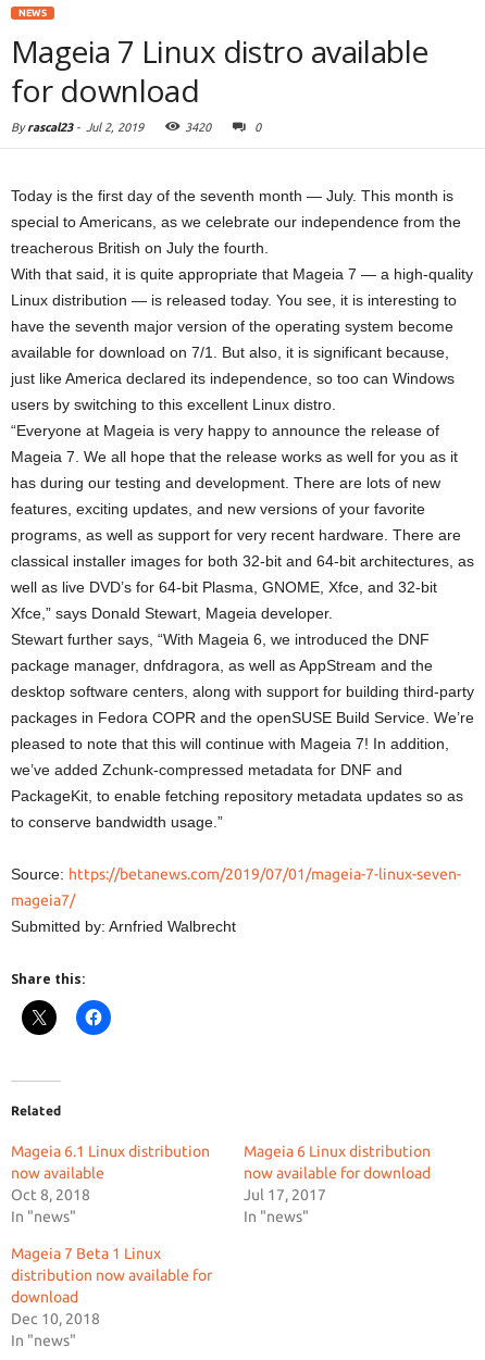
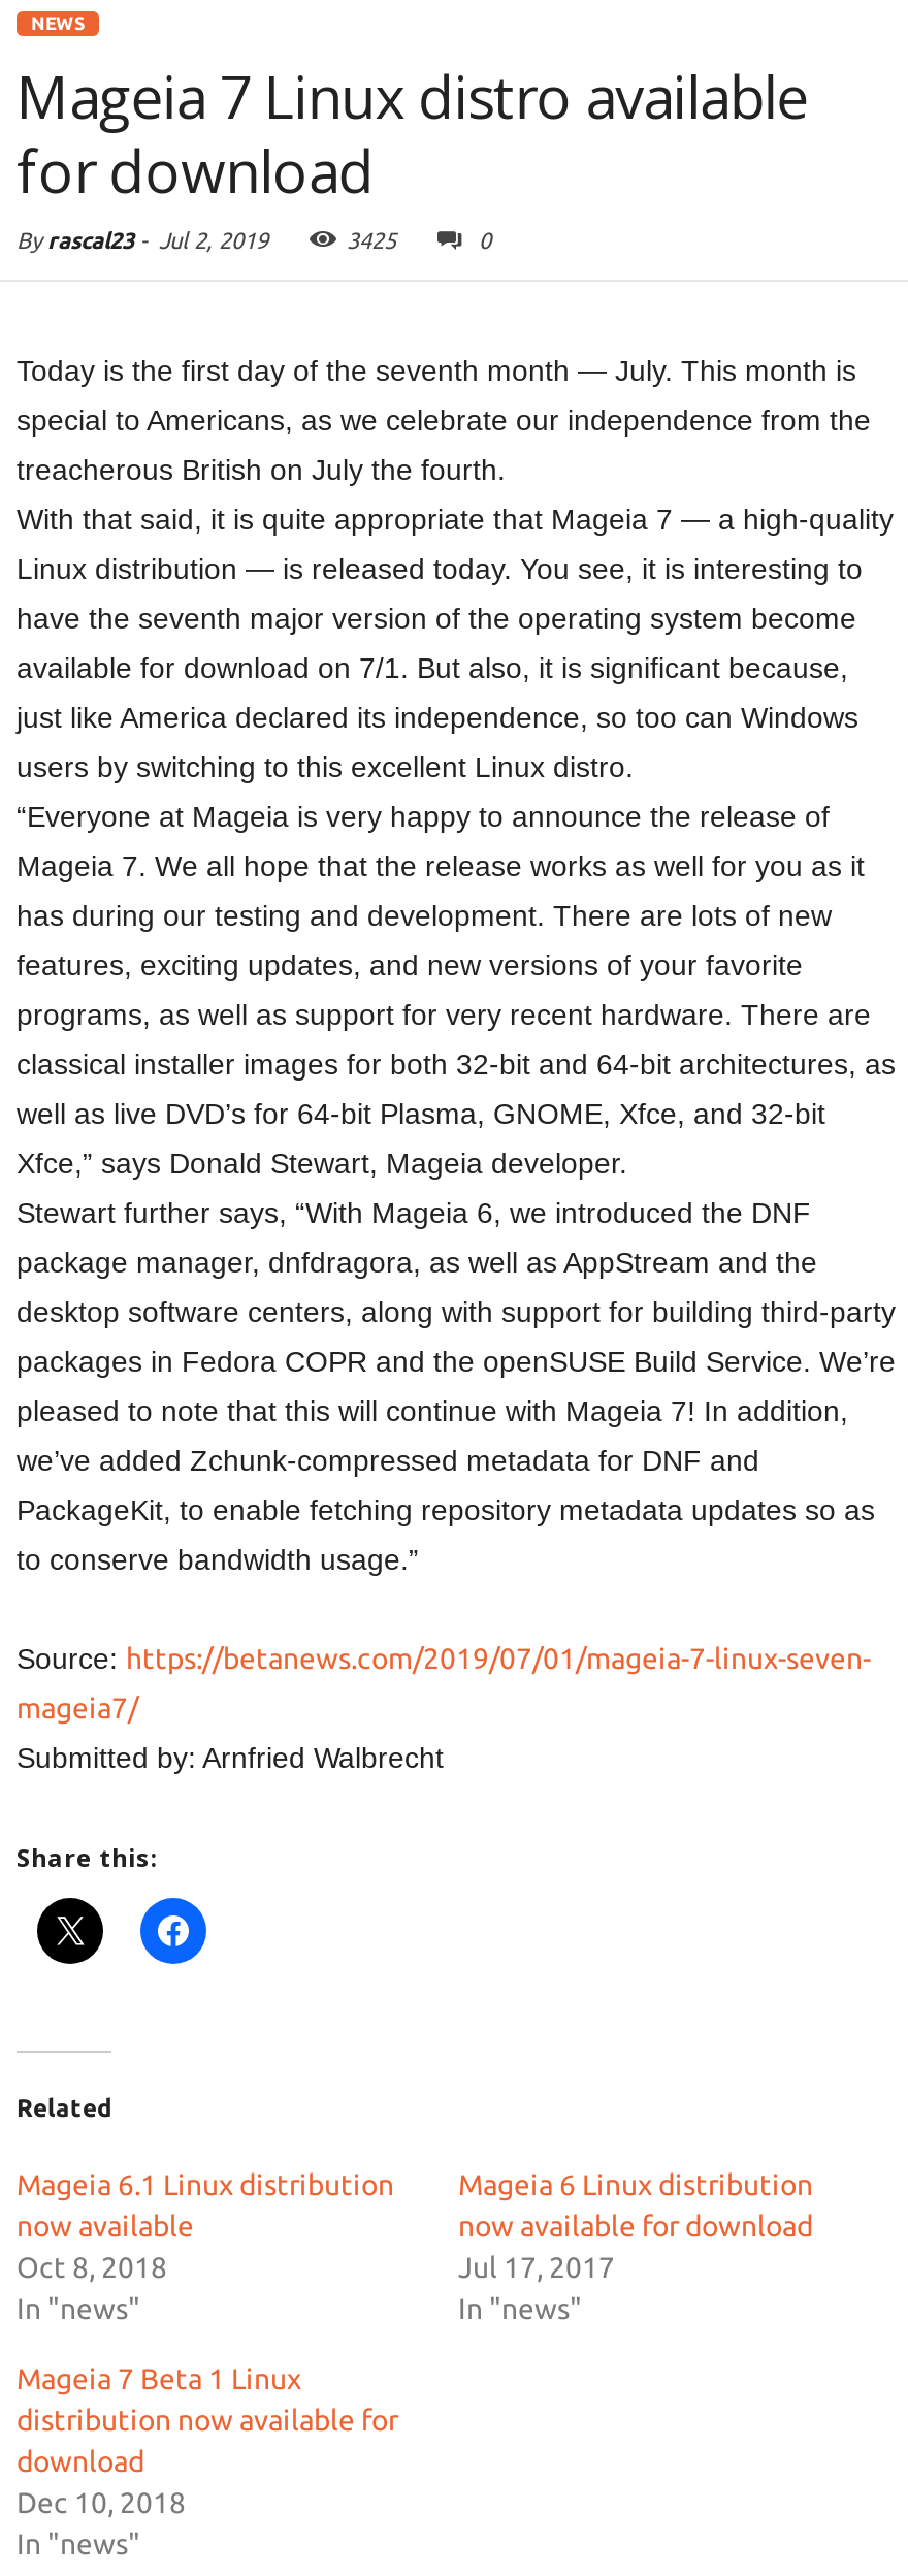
[185,121,211,134] 3420 -> [347,228,396,253] 3425

